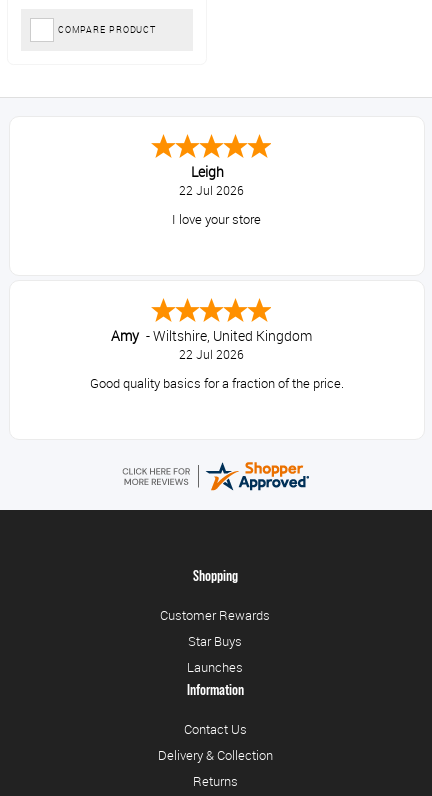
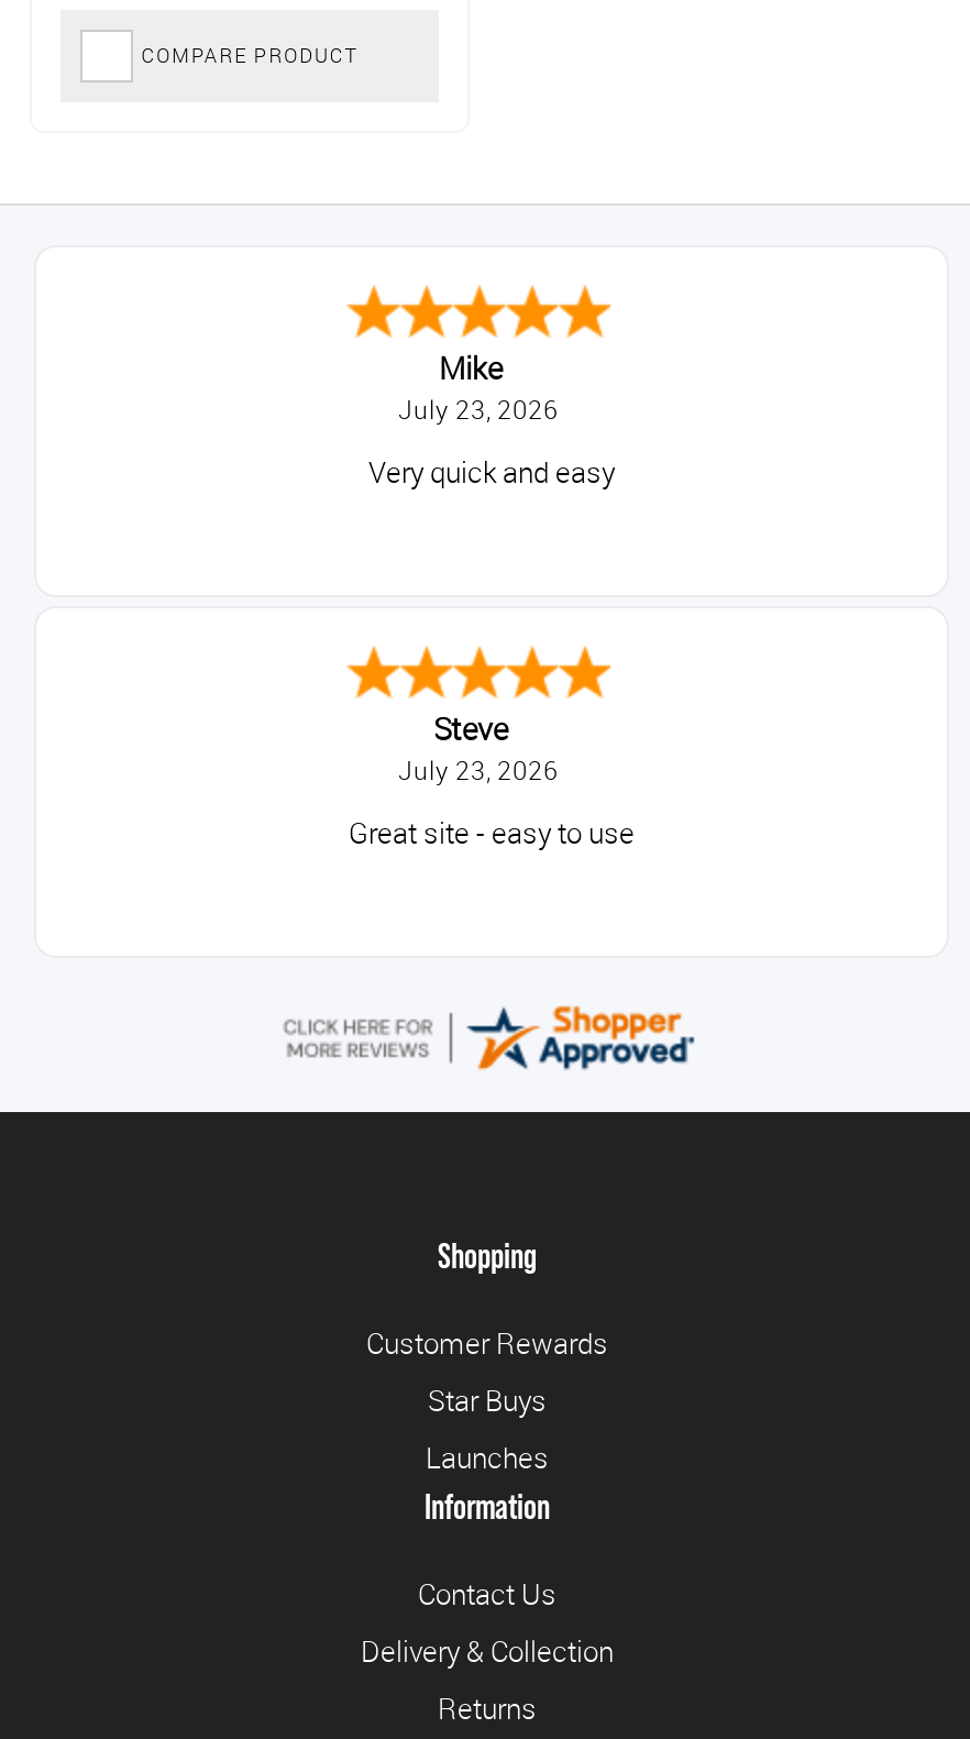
[178,162,243,198] Leigh | 22 Jul 2026 -> [398,346,559,425] Mike | July 23, 2026
[172,211,261,228] I love your store -> [368,454,615,491] Very quick and easy
[110,326,311,362] Amy -Wiltshire, United Kingdom | 22 Jul 2026 -> [398,707,559,786] Steve | July 23, 2026
[90,375,344,392] Good quality basics for a fraction of the price. -> [349,815,635,852] Great site - easy to use

